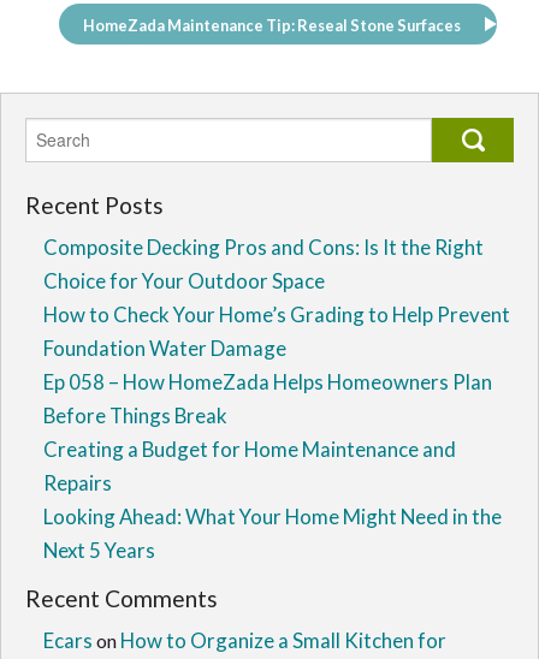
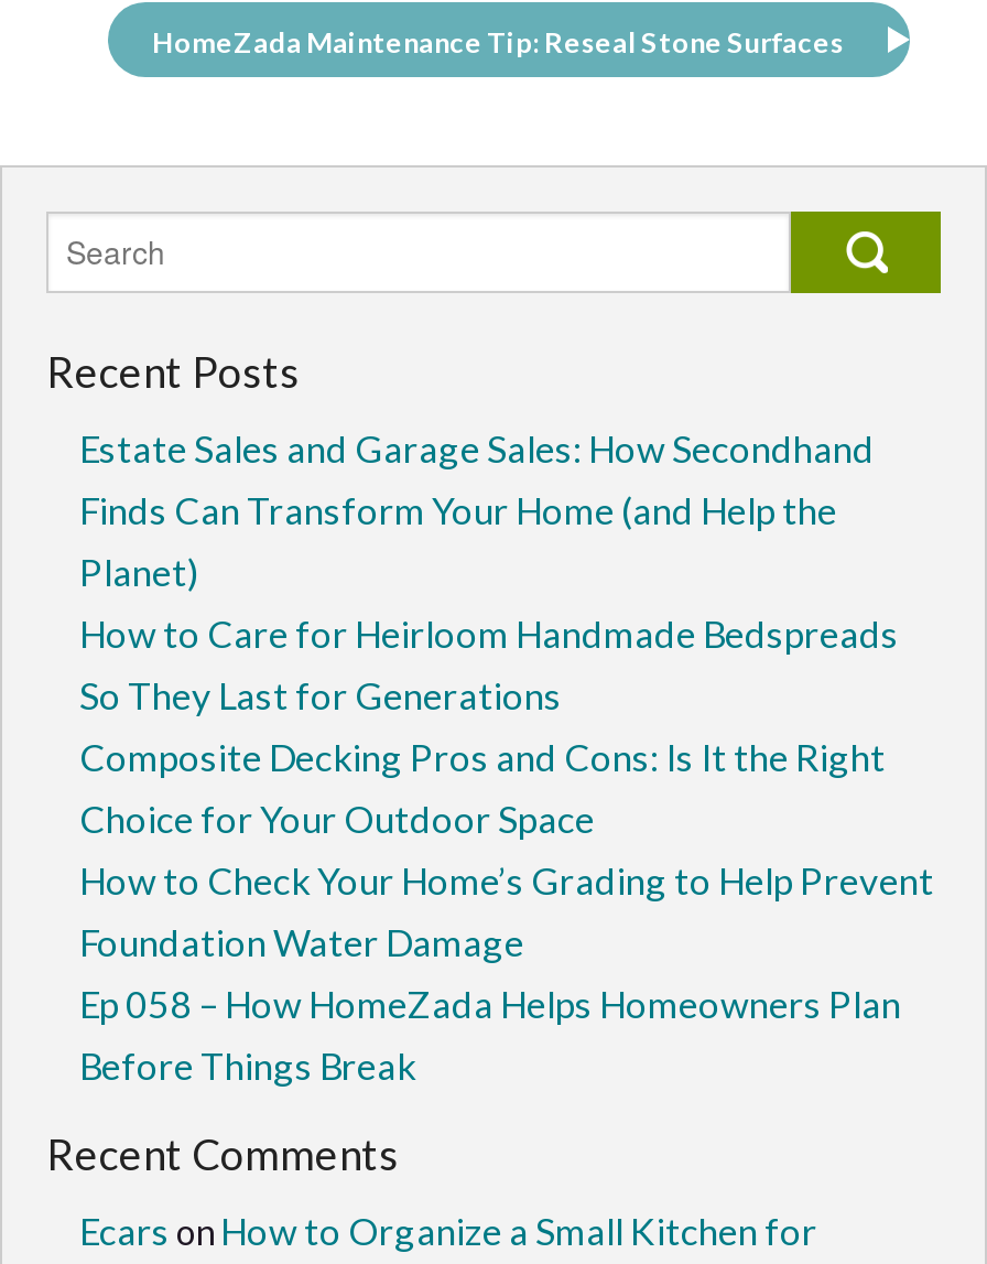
none -> [79,426,899,719] Estate Sales and Garage Sales: How Secondhand | Finds Can Transform Your Home (and Help the | Planet) | How to Care for Heirloom Handmade Bedspreads | So They Last for Generations
moved [43,235,510,428] -> [79,734,934,1089]: Composite Decking Pros and Cons: Is It the Right | Choice for Your Outdoor Space | How to Check Your Home’s Grading to Help Prevent | Foundation Water Damage | Ep 058 – How HomeZada Helps Homeowners Plan | Before Things Break
[43,437,502,563] Creating a Budget for Home Maintenance and | Repairs | Looking Ahead: What Your Home Might Need in the | Next 5 Years -> none

